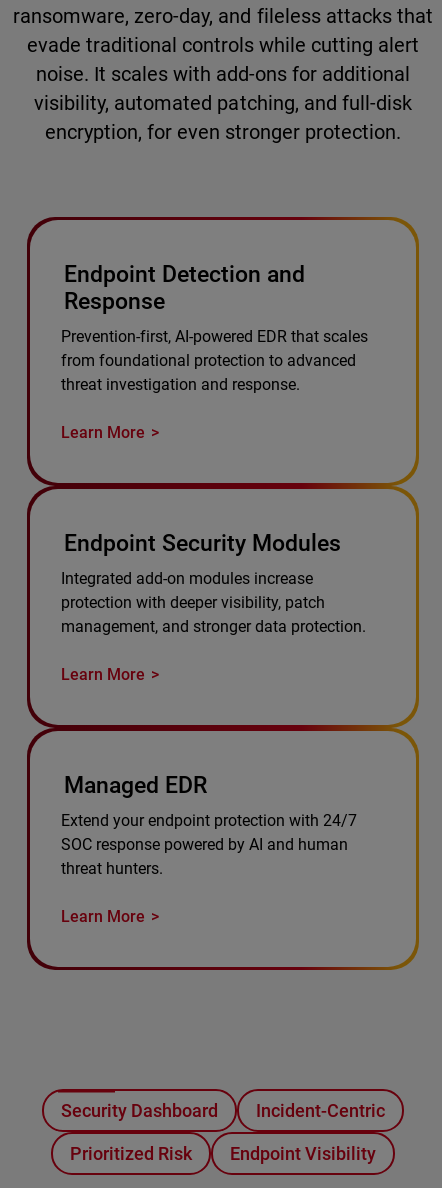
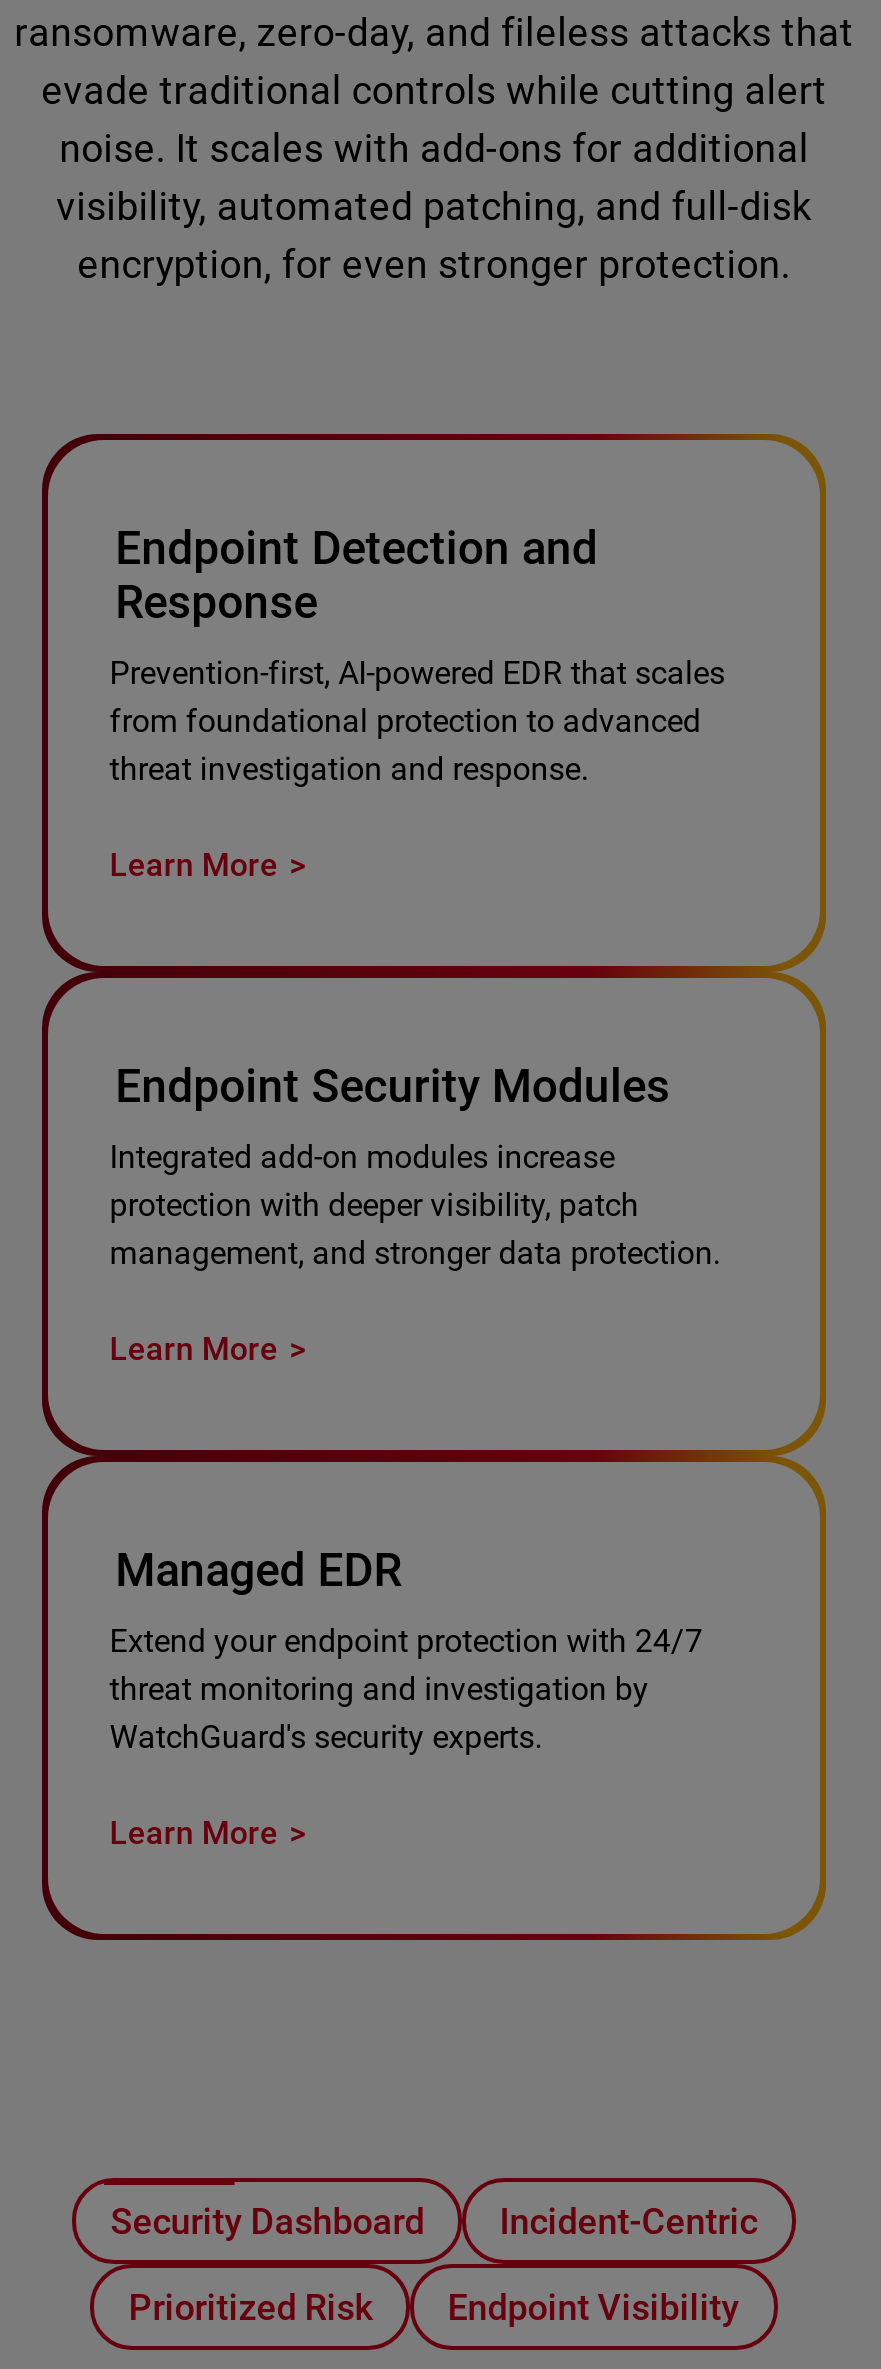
[61,835,348,878] SOC response powered by AI and human | threat hunters. -> [110,1670,649,1756] threat monitoring and investigation by | WatchGuard's security experts.

